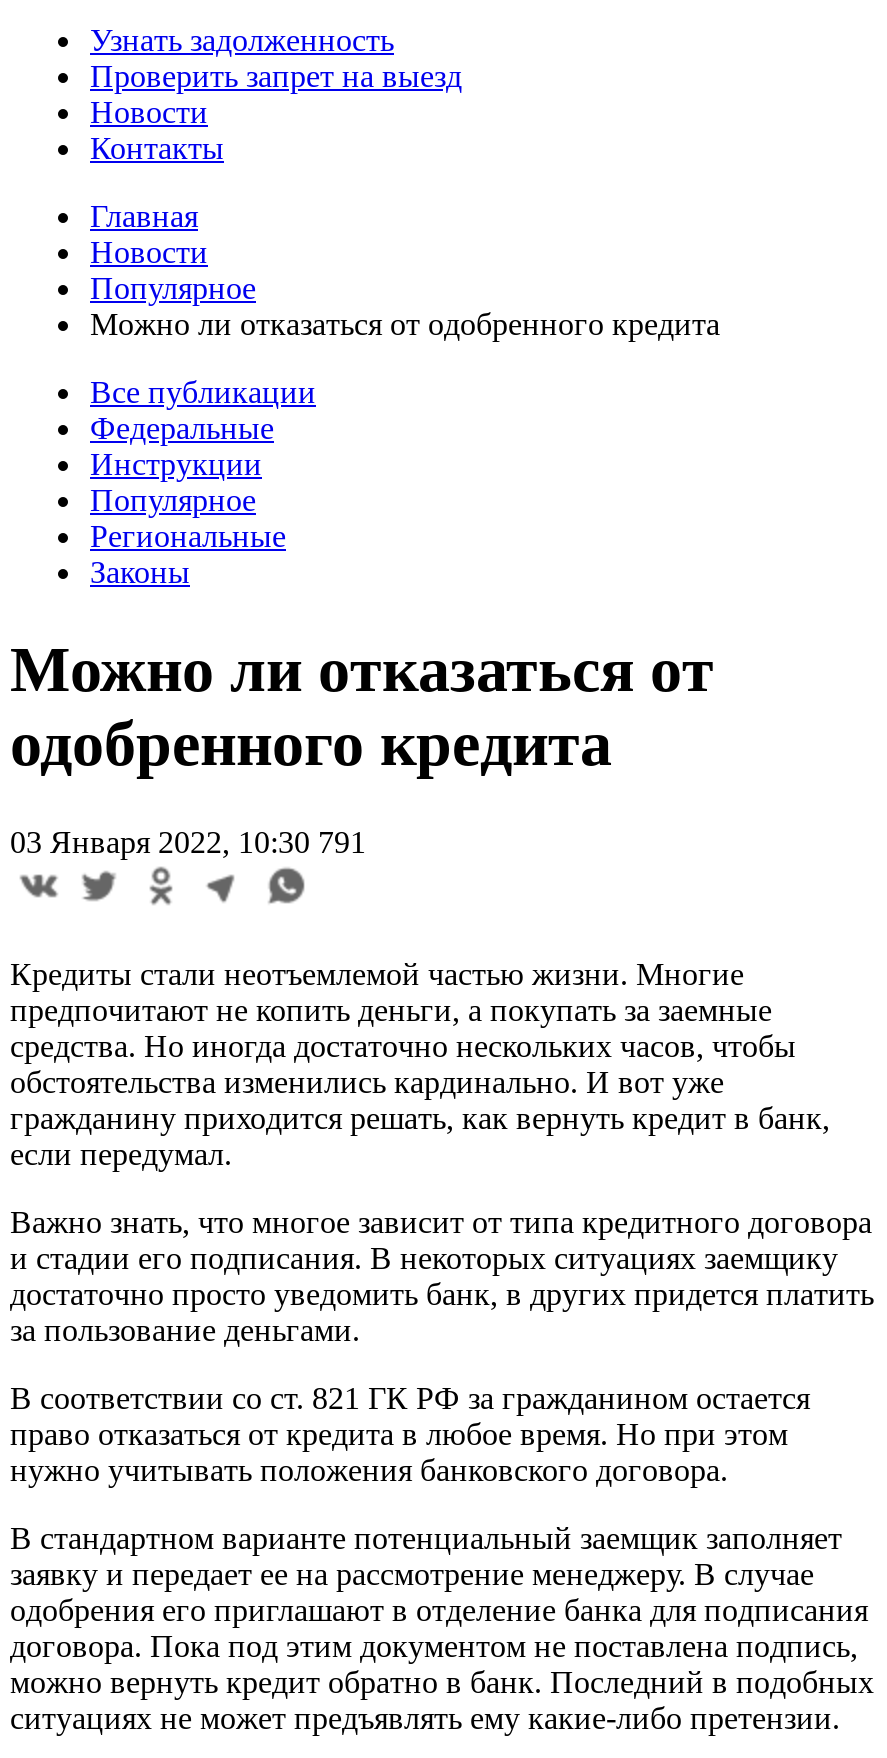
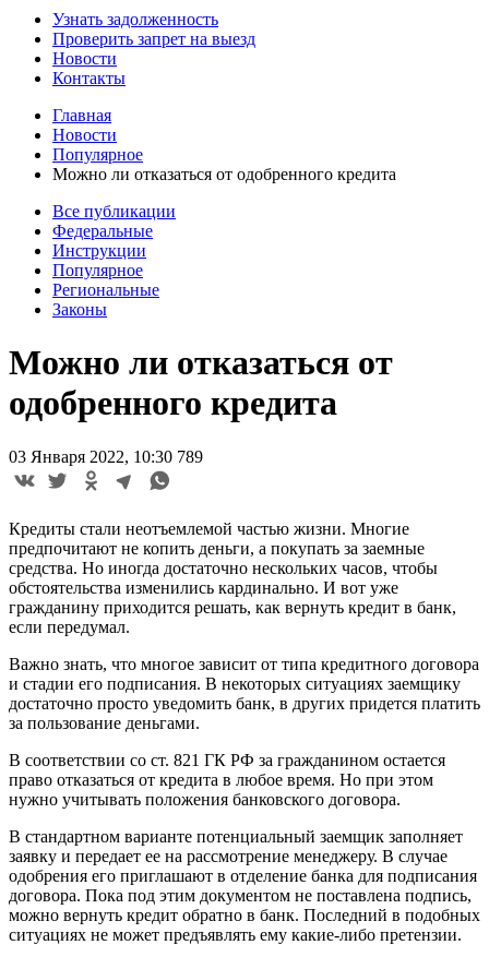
[10,825,366,859] 03 Января 2022, 10:30 791 -> [9,447,203,466] 03 Января 2022, 10:30 789

